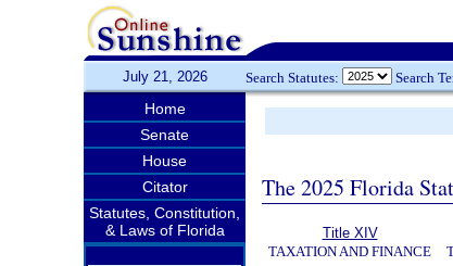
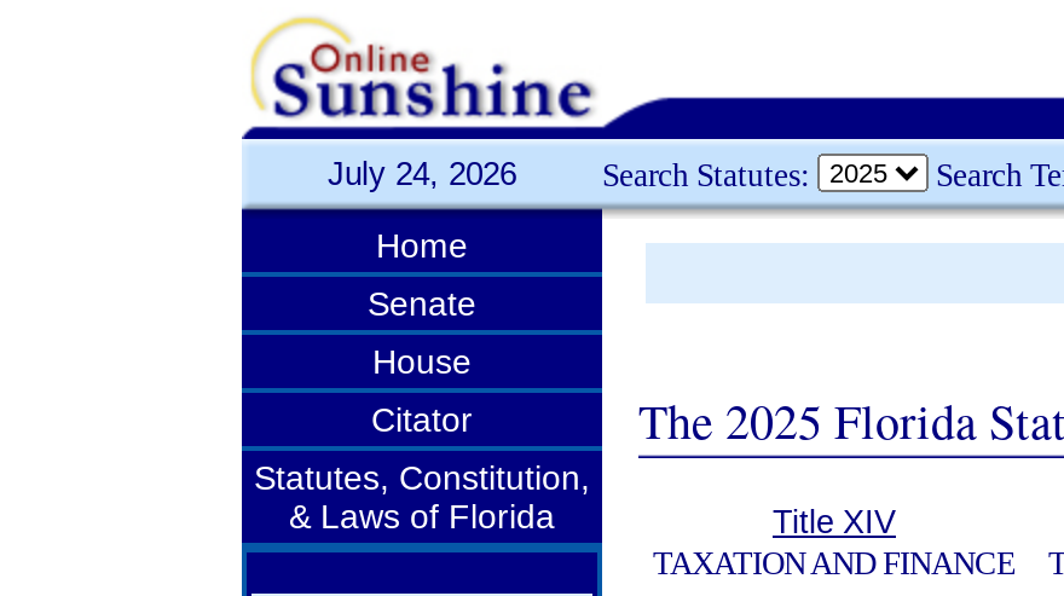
[122,68,207,85] July 21, 2026 -> [328,156,516,192] July 24, 2026

